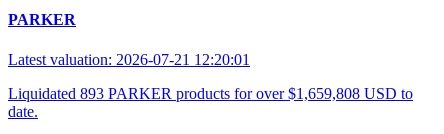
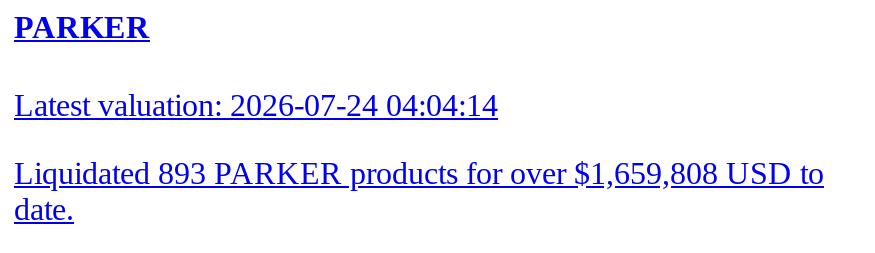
[8,51,250,68] Latest valuation: 2026-07-21 12:20:01 -> [14,87,498,121] Latest valuation: 2026-07-24 04:04:14

